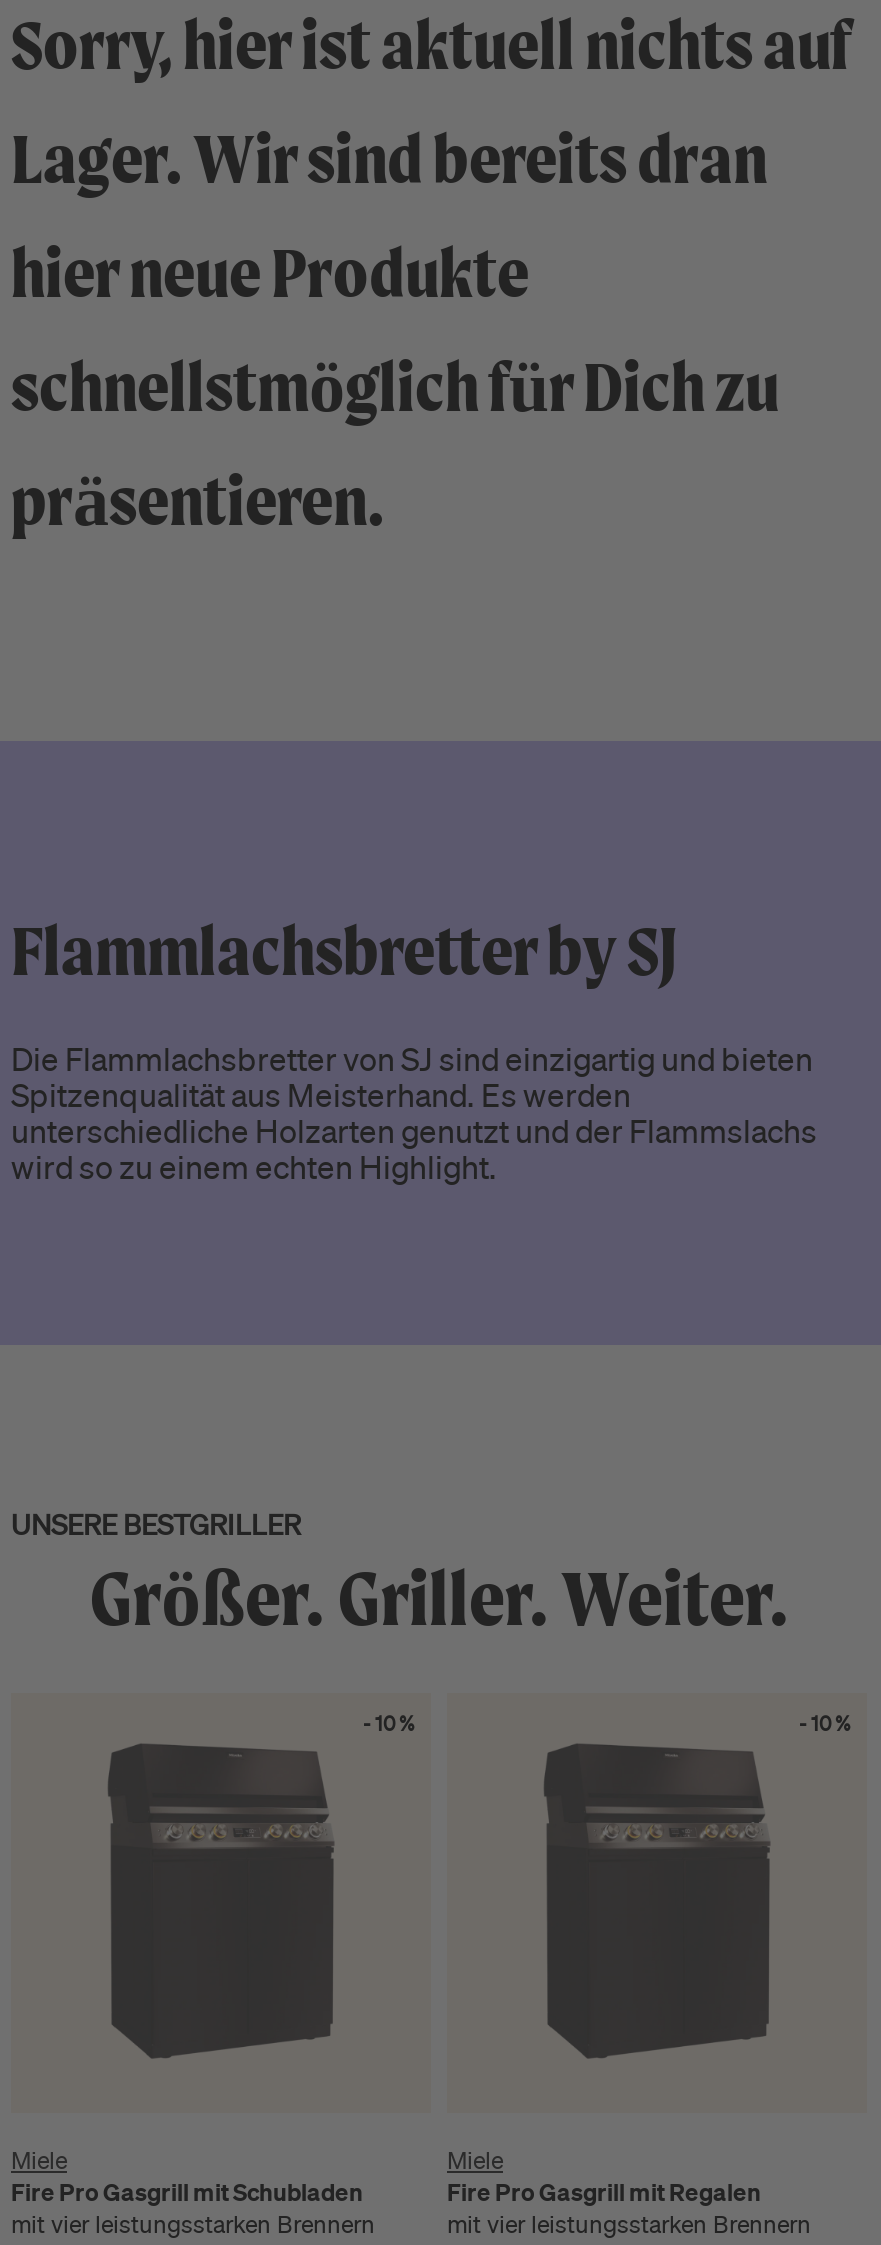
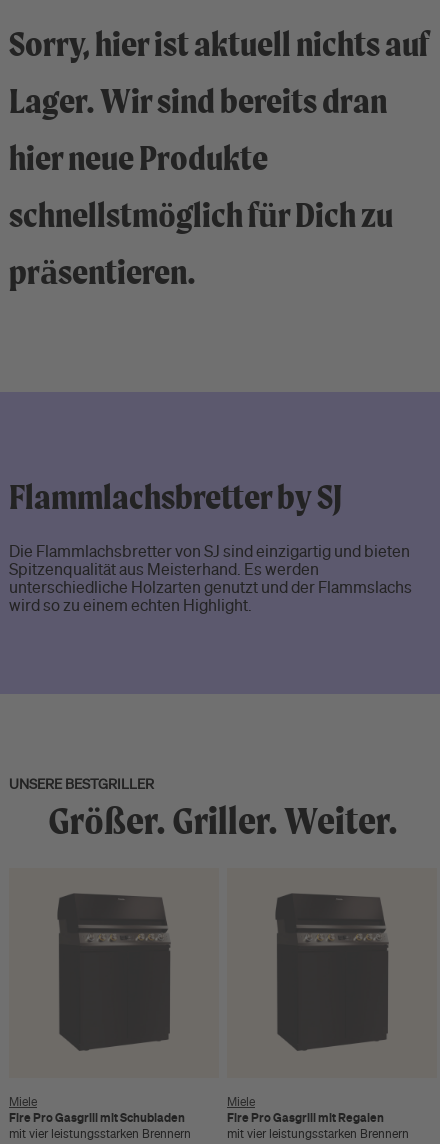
[363,1711,415,1735] - 10 % -> none
[799,1711,851,1735] - 10 % -> none

